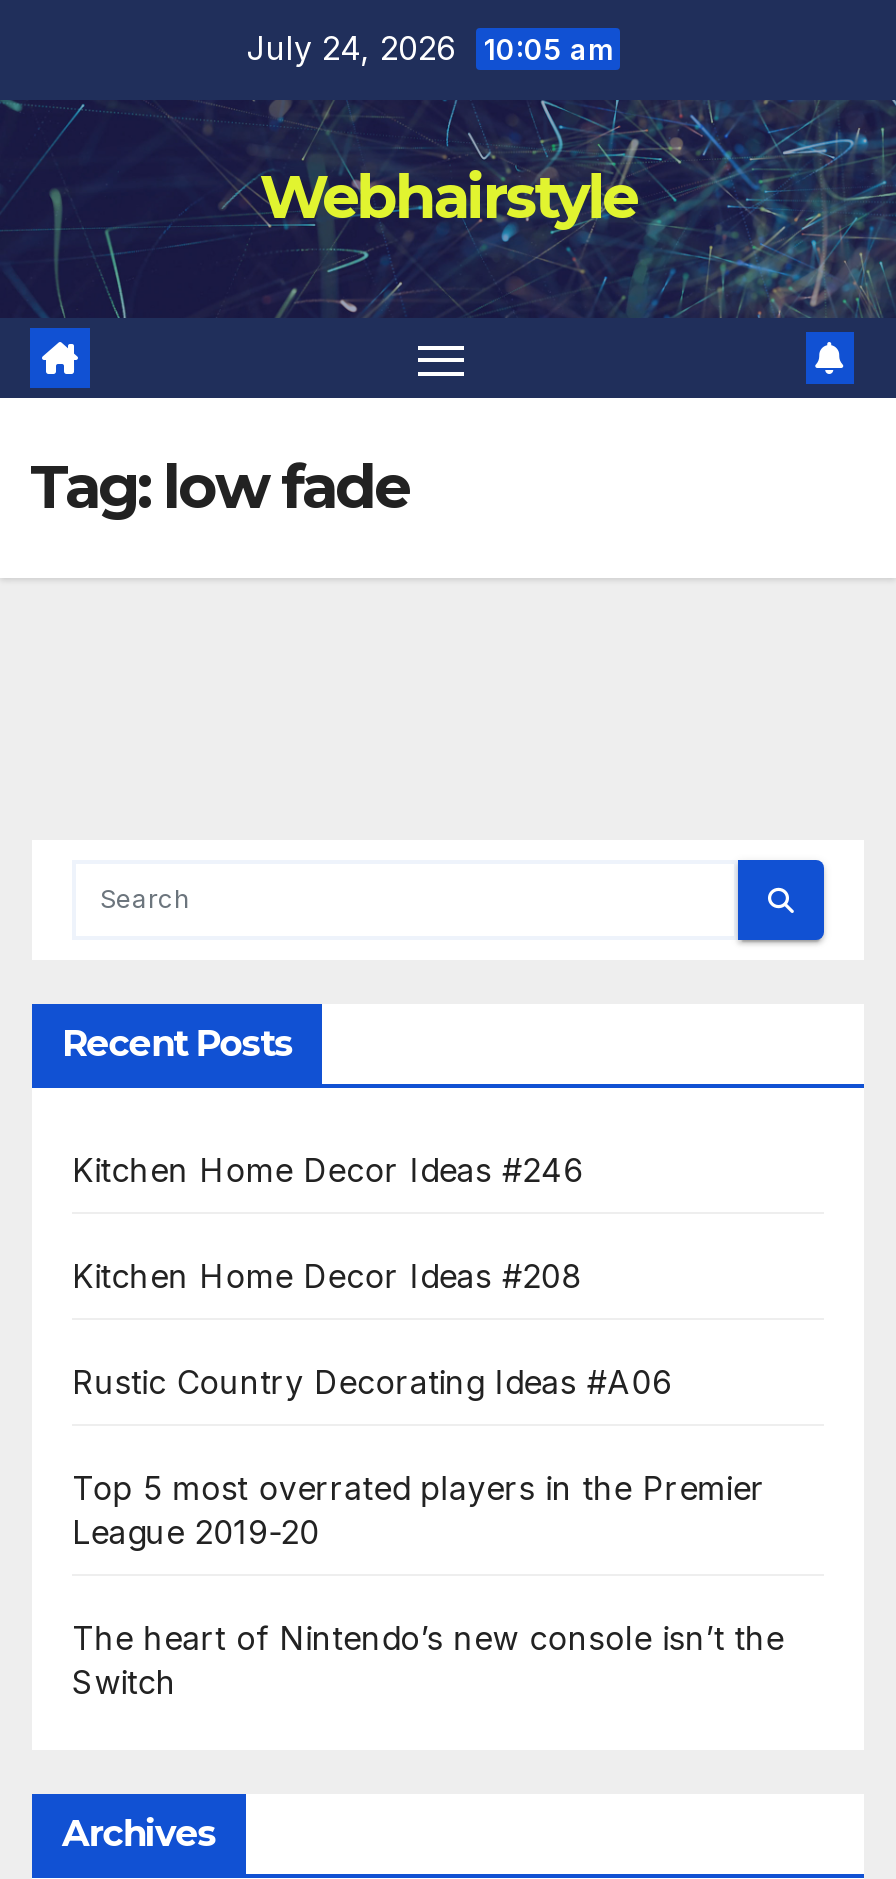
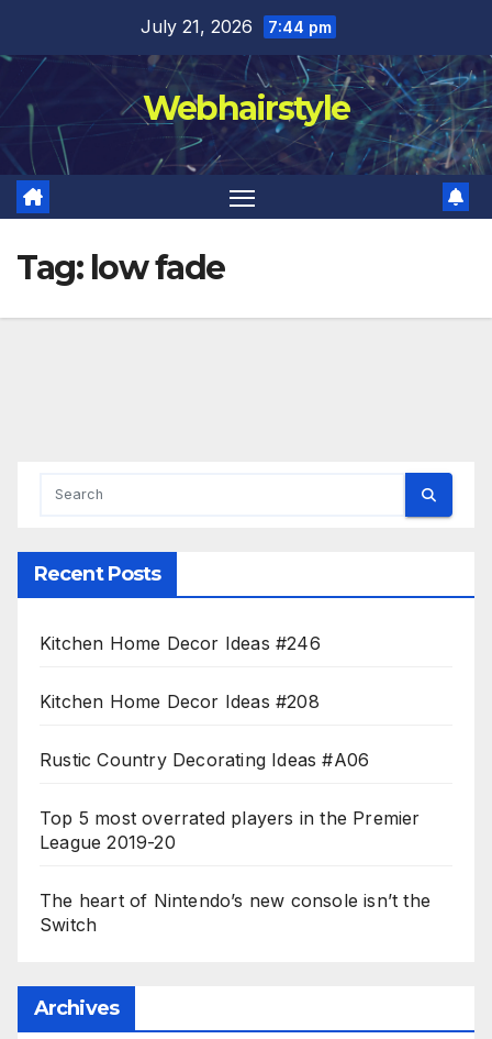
[246,28,612,68] July 24, 2026 10:05 am -> [140,15,331,37] July 21, 2026 7:44 pm

